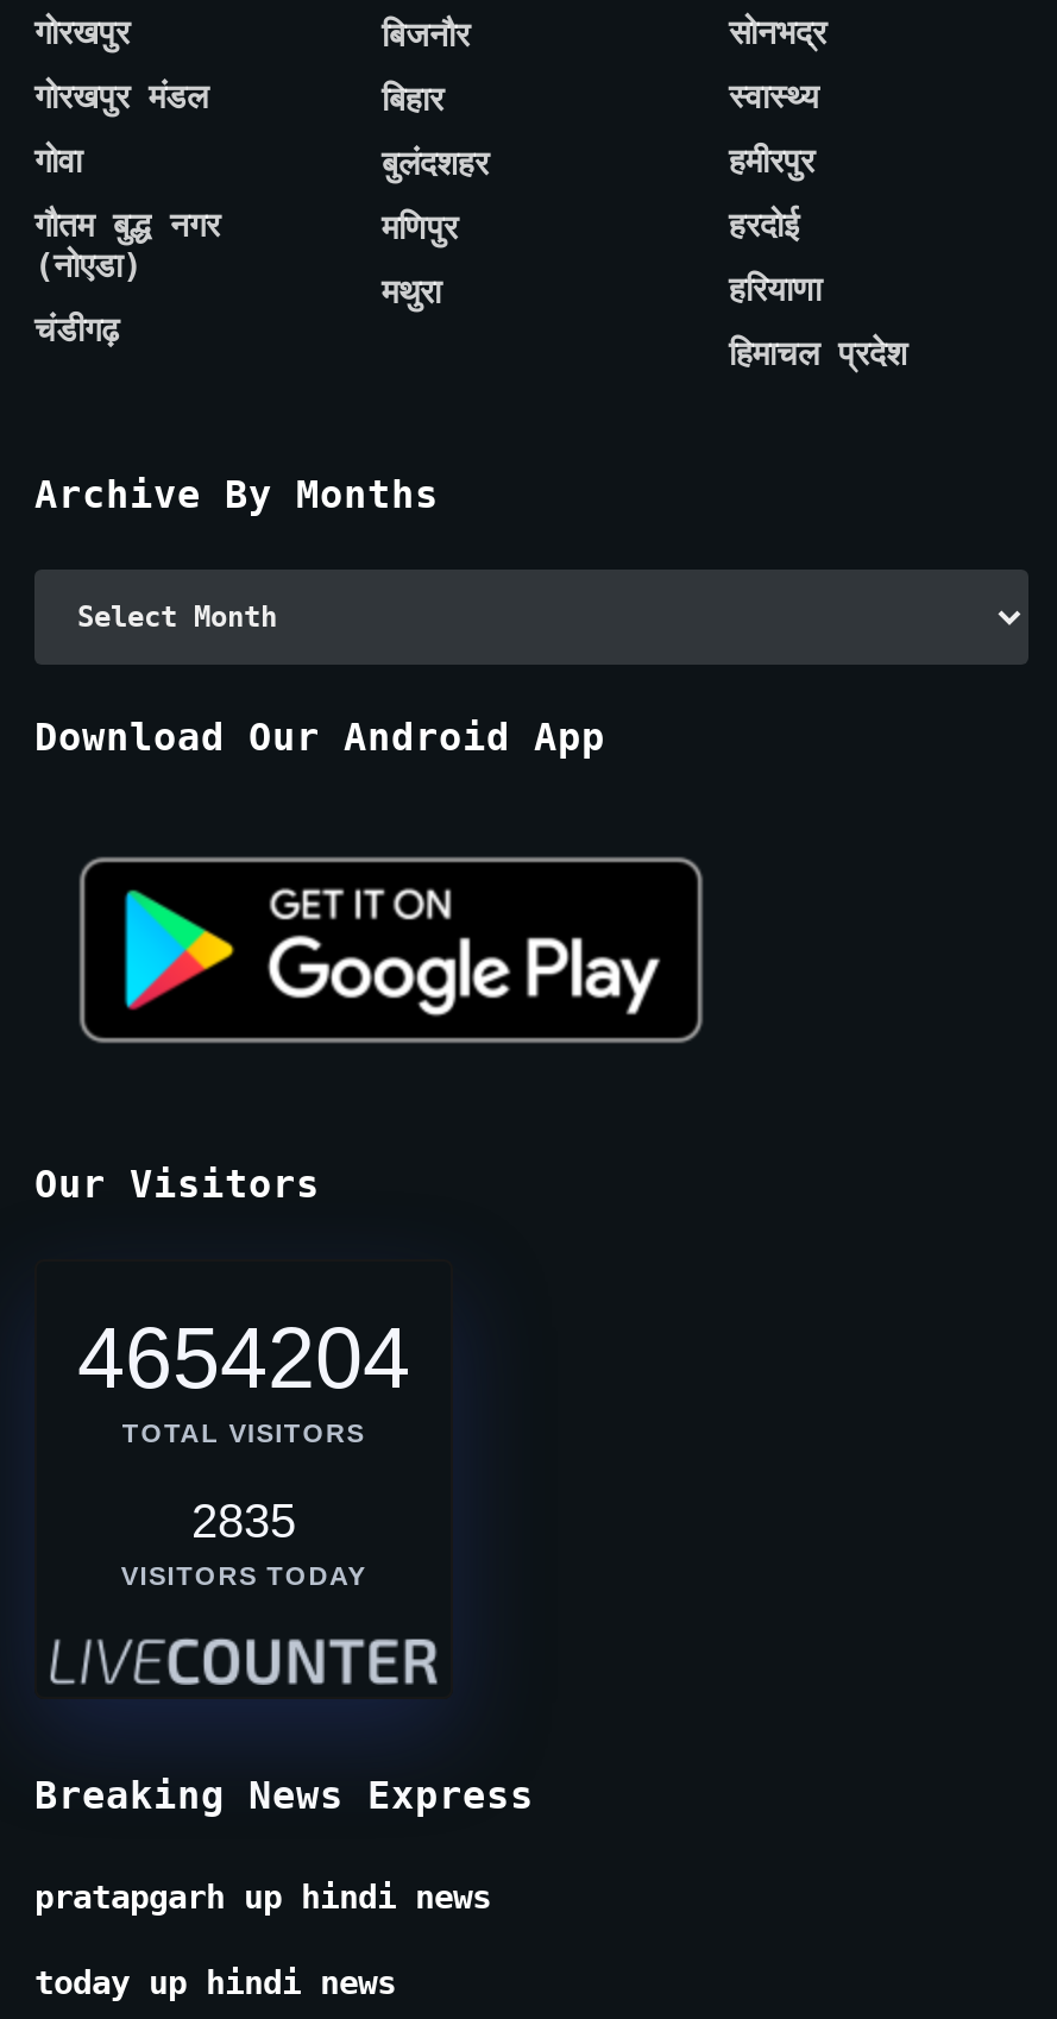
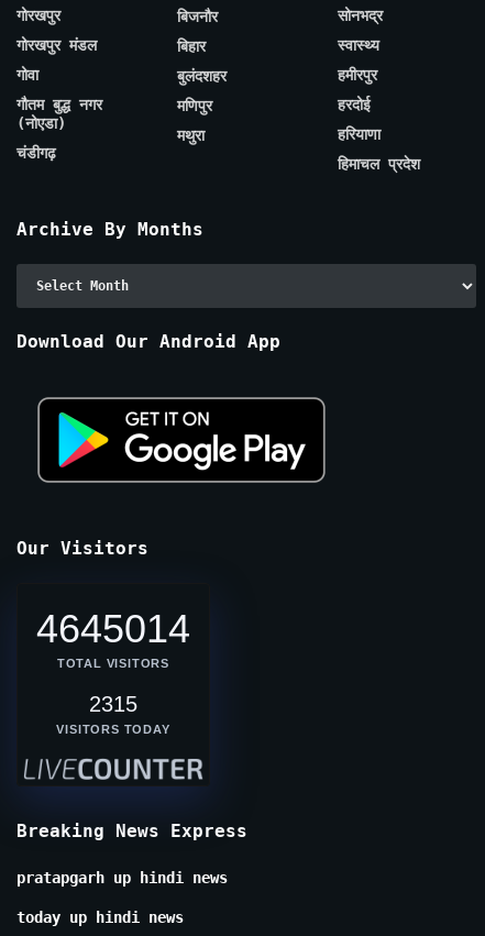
[77,1308,410,1405] 4654204 -> [36,605,190,651] 4645014
[191,1493,296,1546] 2835 -> [89,691,137,715] 2315

